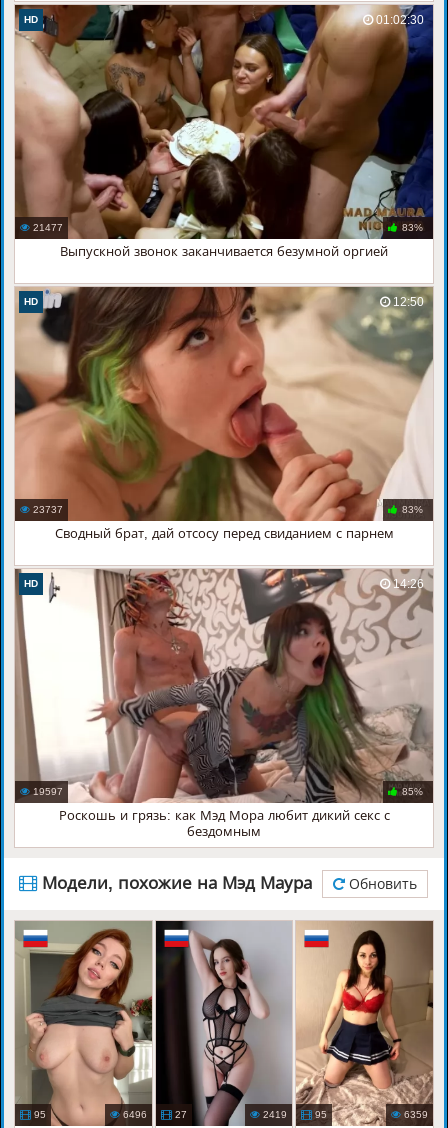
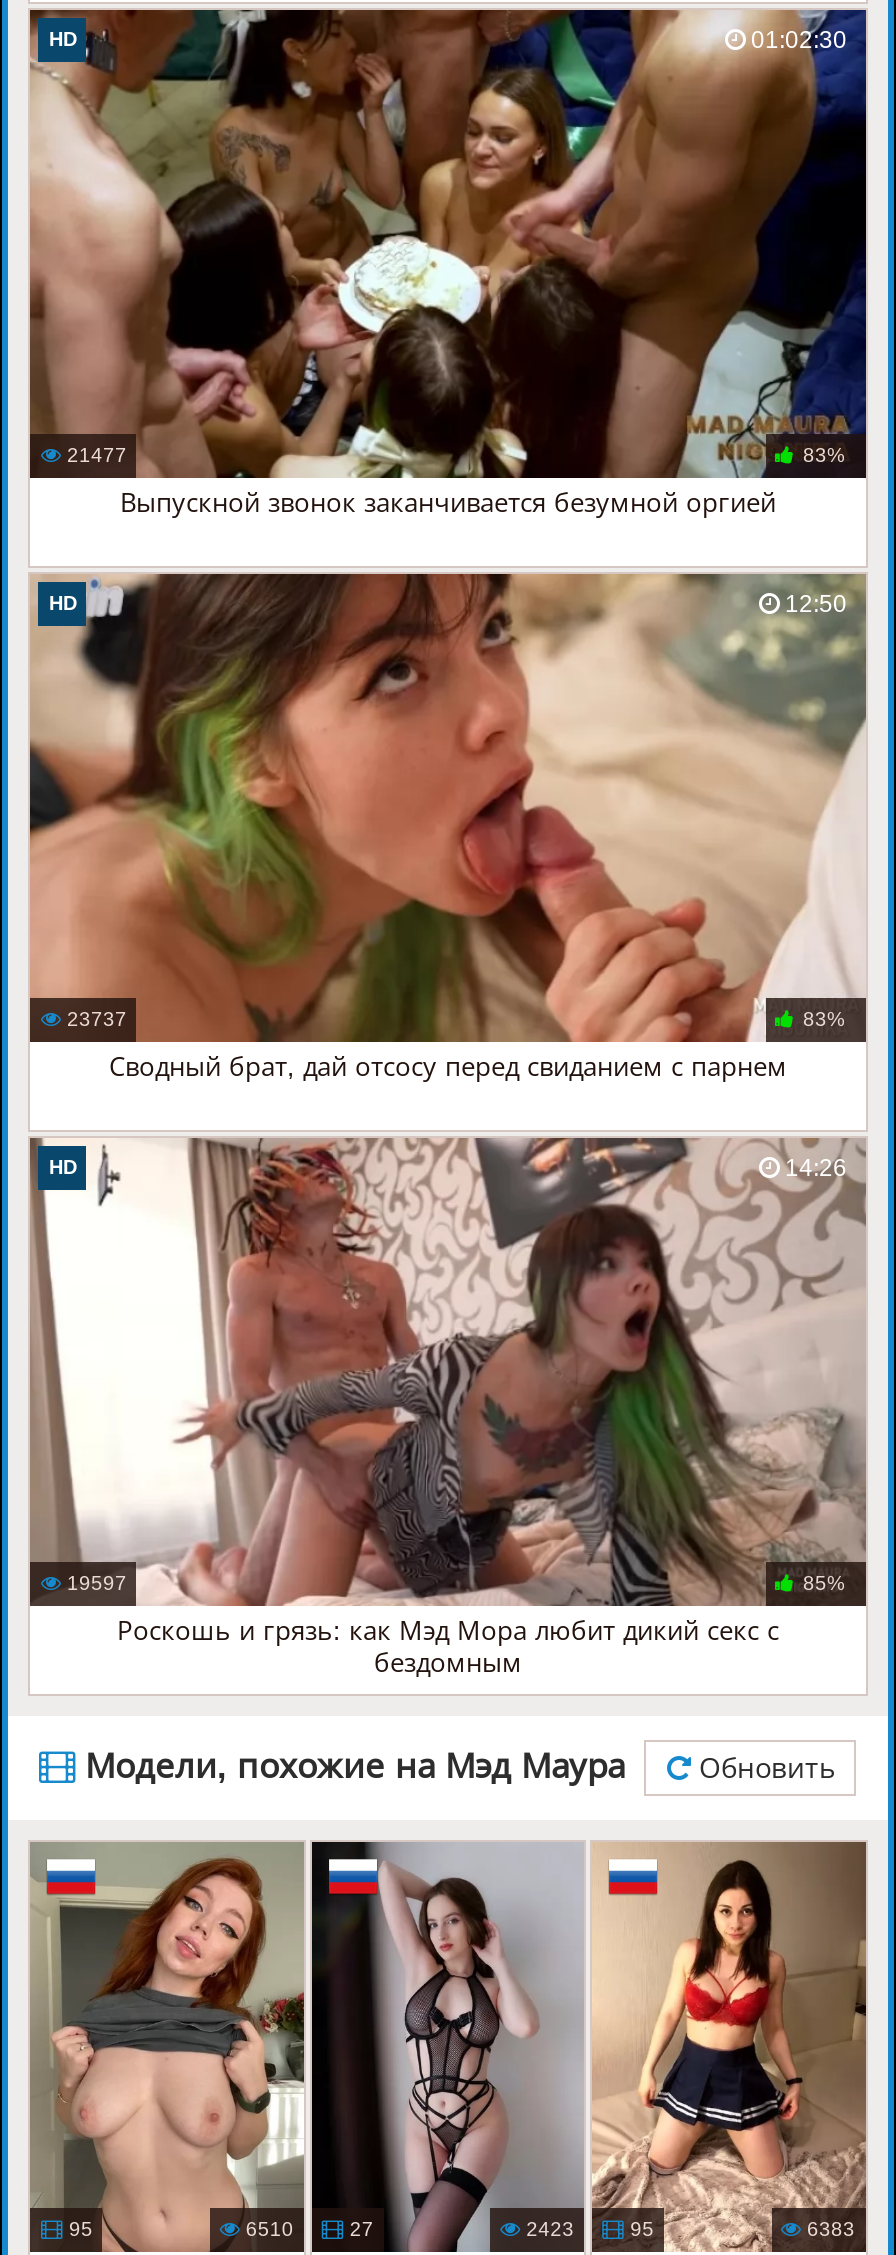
[120,1108,147,1119] 6496 -> [240,2217,294,2239] 6510
[260,1108,287,1119] 2419 -> [520,2217,574,2239] 2423
[400,1108,427,1119] 6359 -> [801,2217,855,2239] 6383

